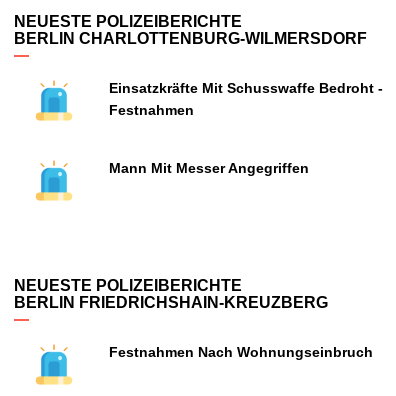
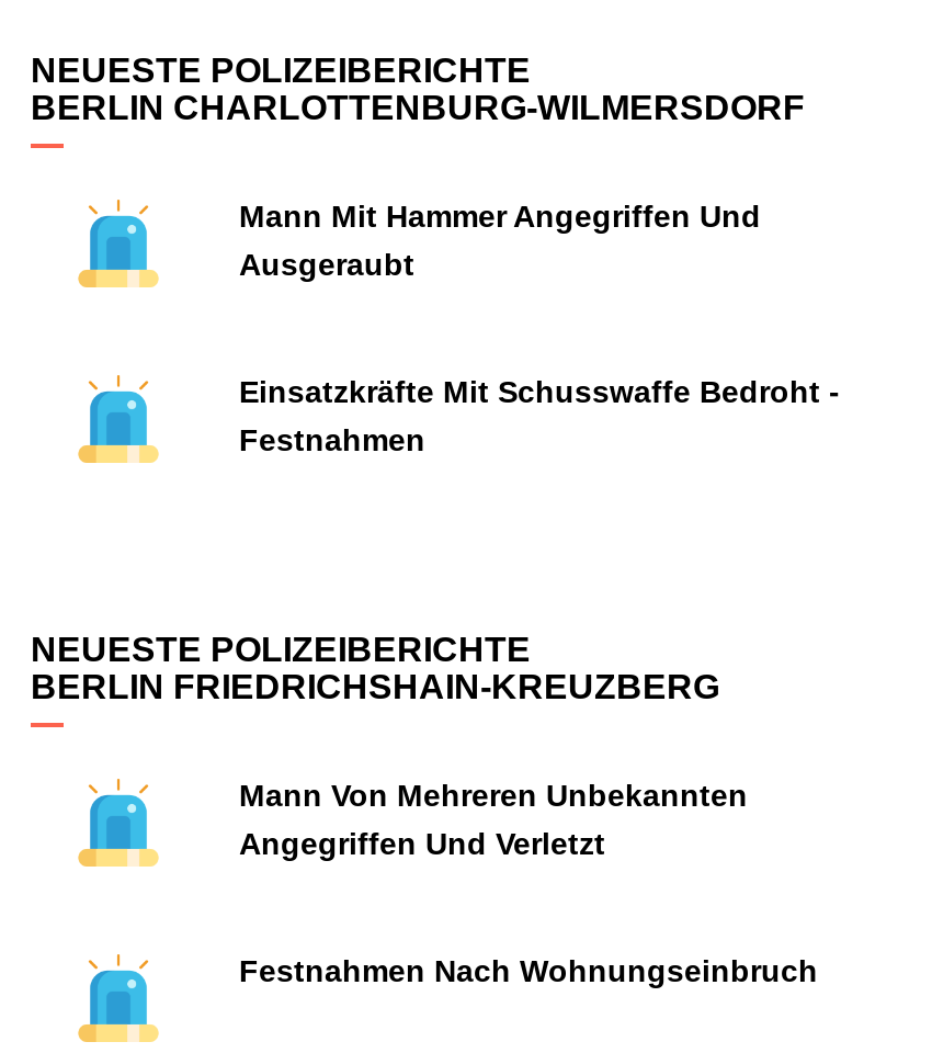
none -> [239,199,761,282] Mann Mit Hammer Angegriffen Und | Ausgeraubt
[109,160,309,176] Mann Mit Messer Angegriffen -> none
none -> [239,778,748,861] Mann Von Mehreren Unbekannten | Angegriffen Und Verletzt

